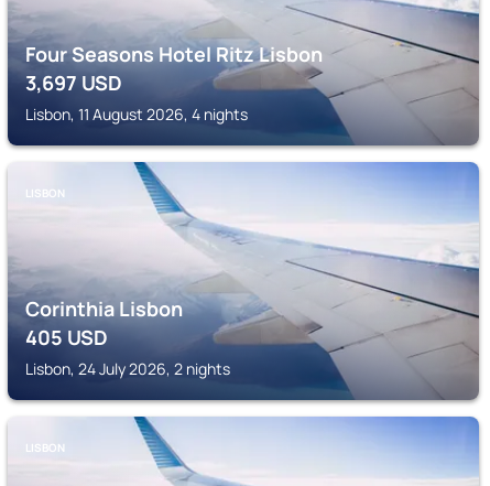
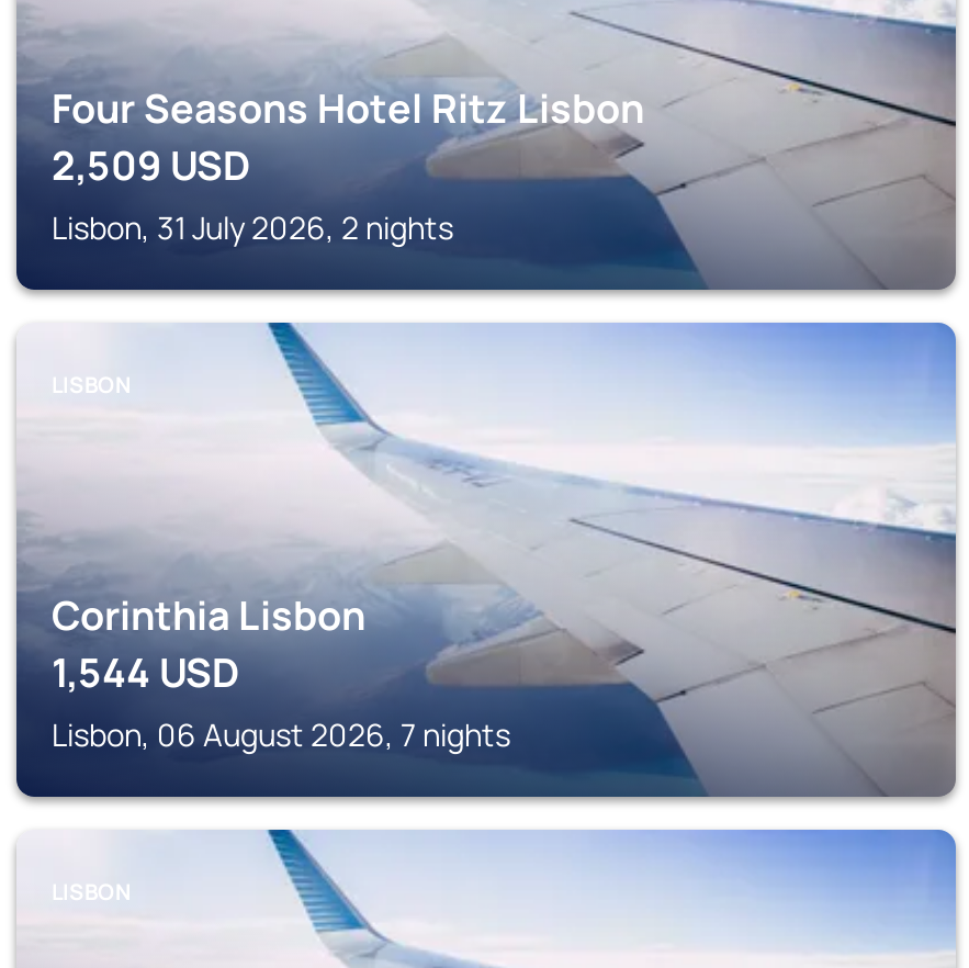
[25,69,122,96] 3,697 USD -> [52,138,251,191] 2,509 USD
[25,104,248,125] Lisbon, 11 August 2026, 4 nights -> [52,206,453,248] Lisbon, 31 July 2026, 2 nights
[25,324,108,350] 405 USD -> [52,645,240,698] 1,544 USD
[25,358,230,379] Lisbon, 24 July 2026, 2 nights -> [52,713,510,755] Lisbon, 06 August 2026, 7 nights

